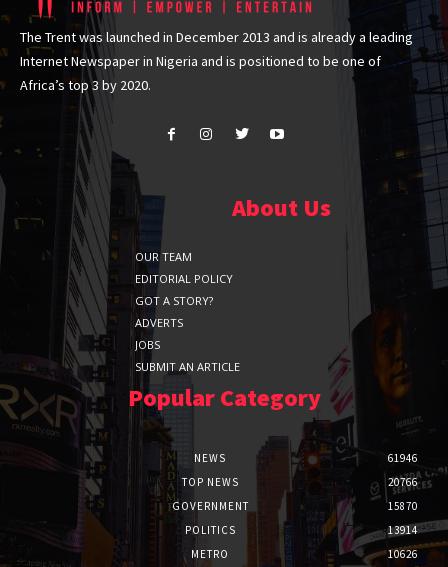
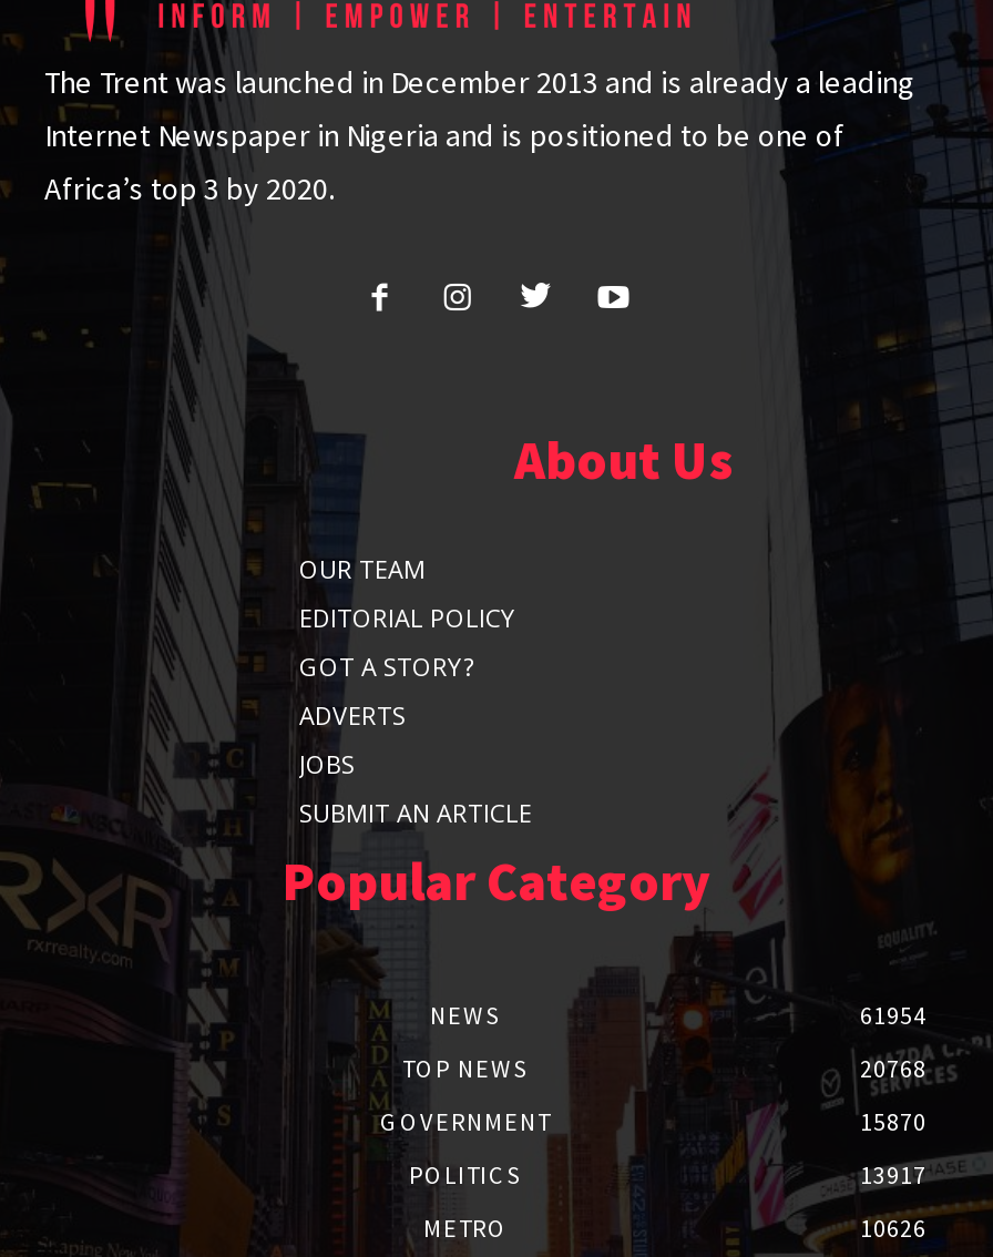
[388,451,418,465] 61946 -> [860,1000,927,1031] 61954
[388,475,418,489] 20766 -> [860,1053,927,1084] 20768
[388,523,418,537] 13914 -> [860,1159,927,1190] 13917

